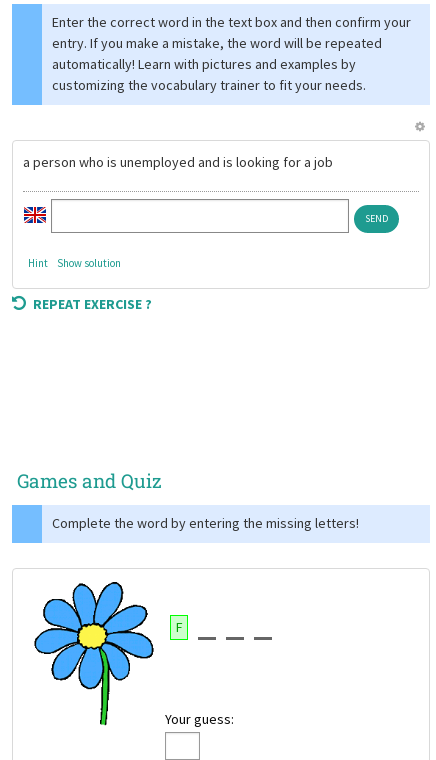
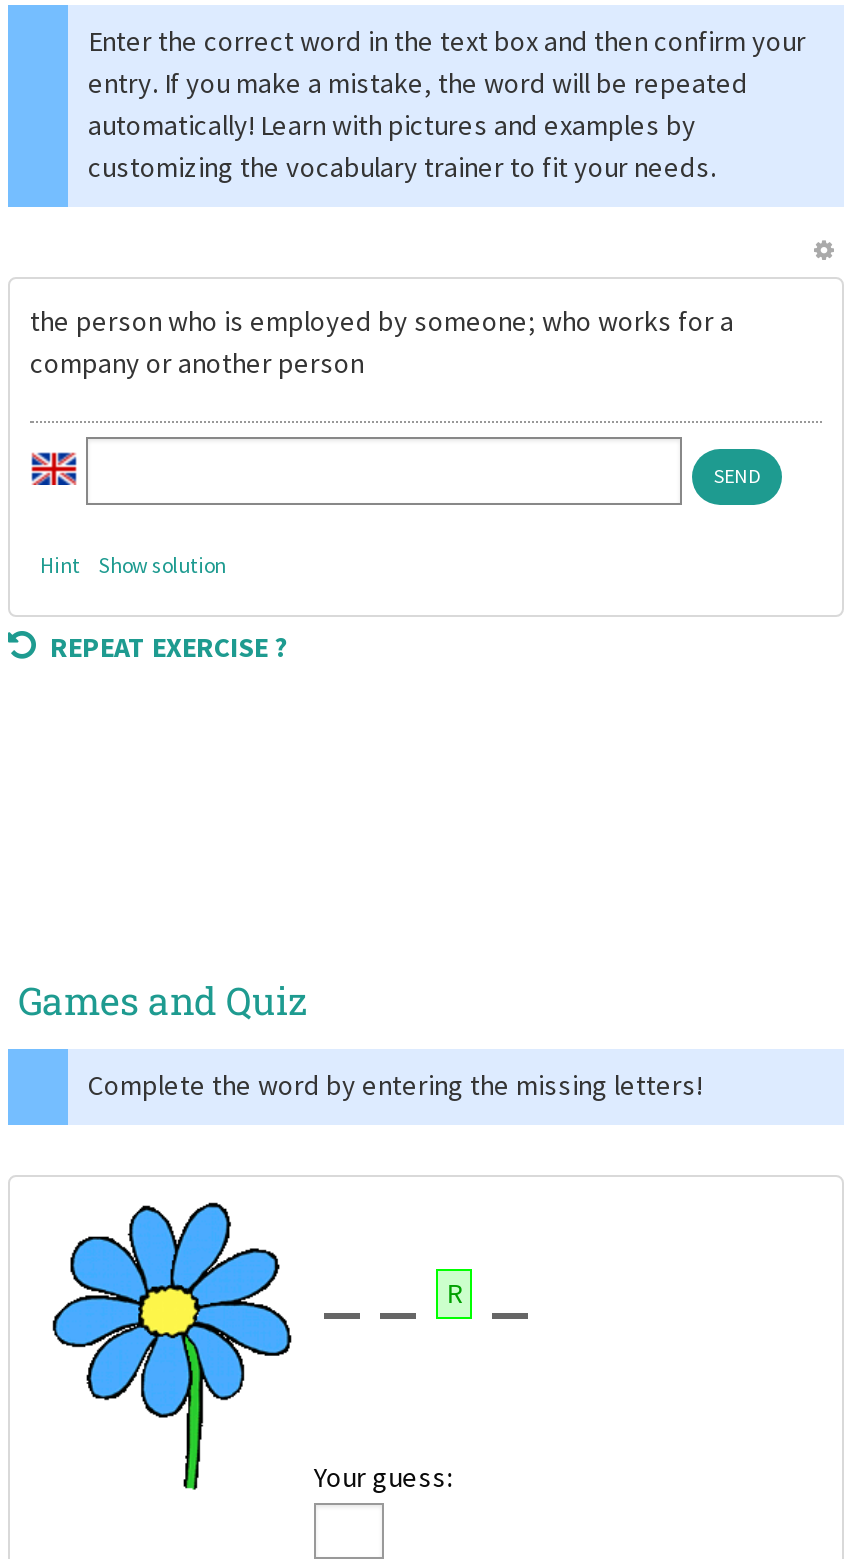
[23,153,333,171] a person who is unemployed and is looking for a job -> [30,303,734,381] the person who is employed by someone; who works for a | company or another person
[176,618,183,636] F -> [446,1275,462,1311] R

